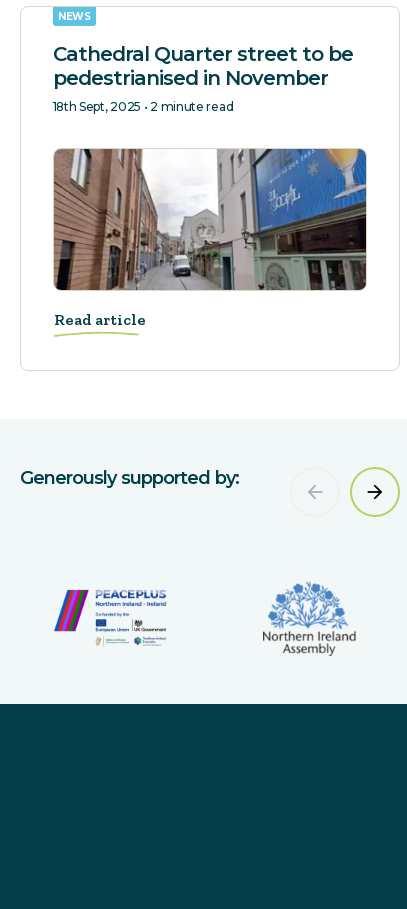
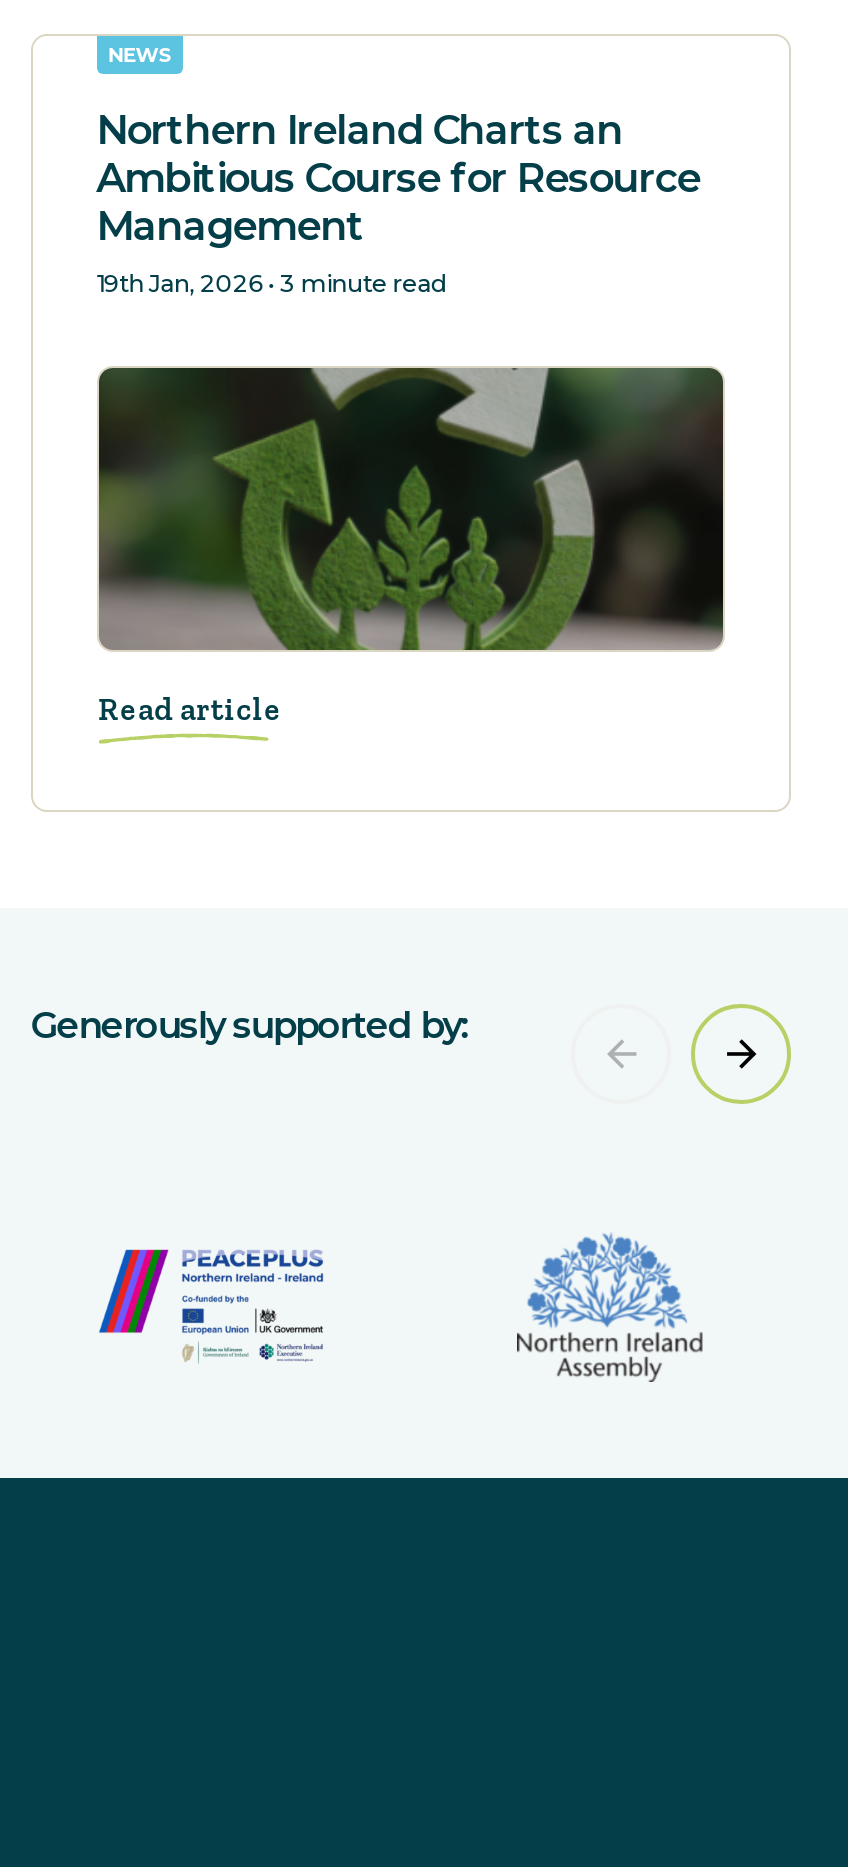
[53,42,353,114] Cathedral Quarter street to be | pedestrianised in November | 18th Sept, 2025 • 2 minute read -> [96,107,700,299] Northern Ireland Charts an | Ambitious Course for Resource | Management | 19th Jan, 2026 • 3 minute read
[53,148,367,291] [image] -> [99,366,725,652] [image]

